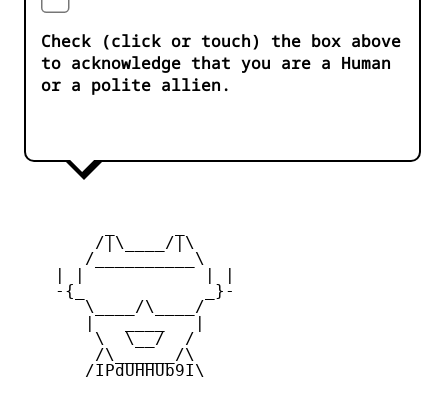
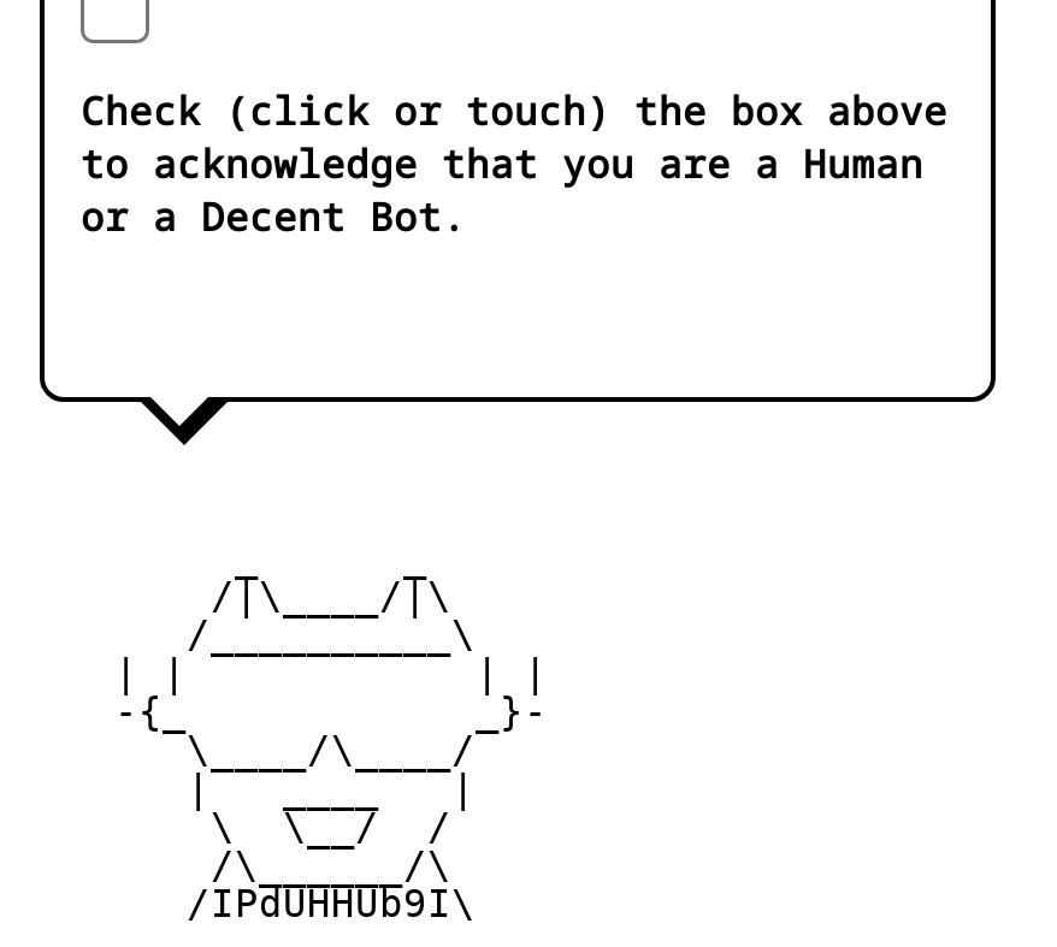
[41,74,231,96] or a polite allien. -> [81,191,466,244] or a Decent Bot.

